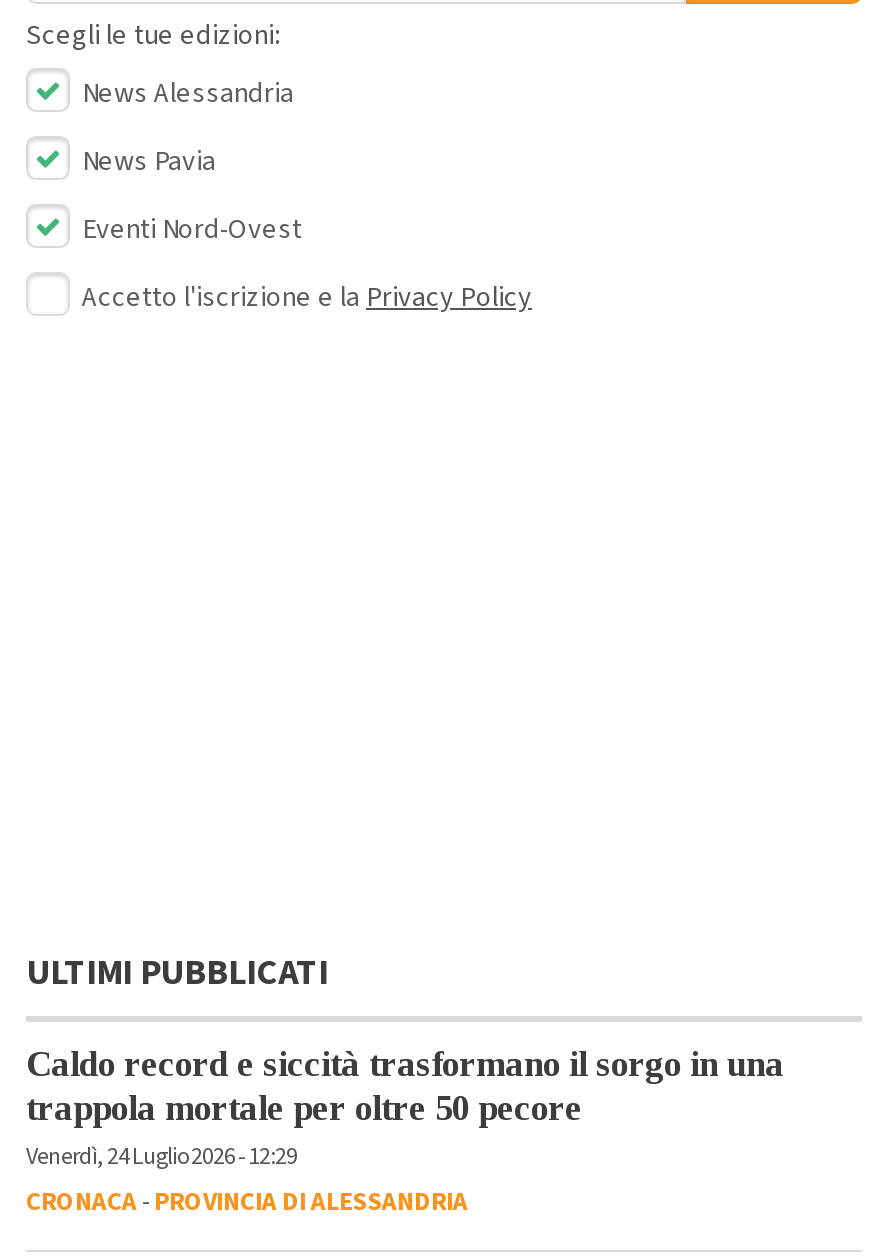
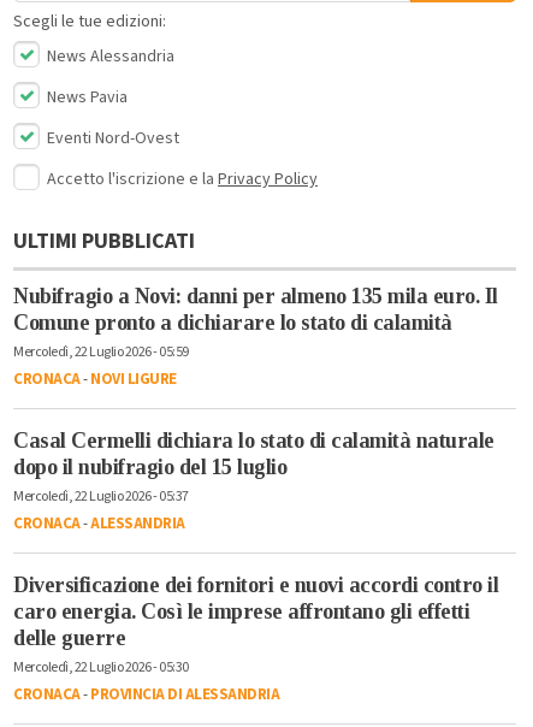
moved [26,949,328,999] -> [13,227,195,257]: ULTIMI PUBBLICATI
[26,1045,784,1175] Caldo record e siccità trasformano il sorgo in una | trappola mortale per oltre 50 pecore | Venerdì, 24 Luglio 2026 - 12:29 -> [13,285,498,678] Nubifragio a Novi: danni per almeno 135 mila euro. Il | Comune pronto a dichiarare lo stato di calamità | Mercoledì, 22 Luglio 2026 - 05:59 | CRONACA-NOVI LIGURE | Casal Cermelli dichiara lo stato di calamità naturale | dopo il nubifragio del 15 luglio | Mercoledì, 22 Luglio 2026 - 05:37 | CRONACA-ALESSANDRIA | Diversificazione dei fornitori e nuovi accordi contro il | caro energia. Così le imprese affrontano gli effetti | delle guerre | Mercoledì, 22 Luglio 2026 - 05:30

